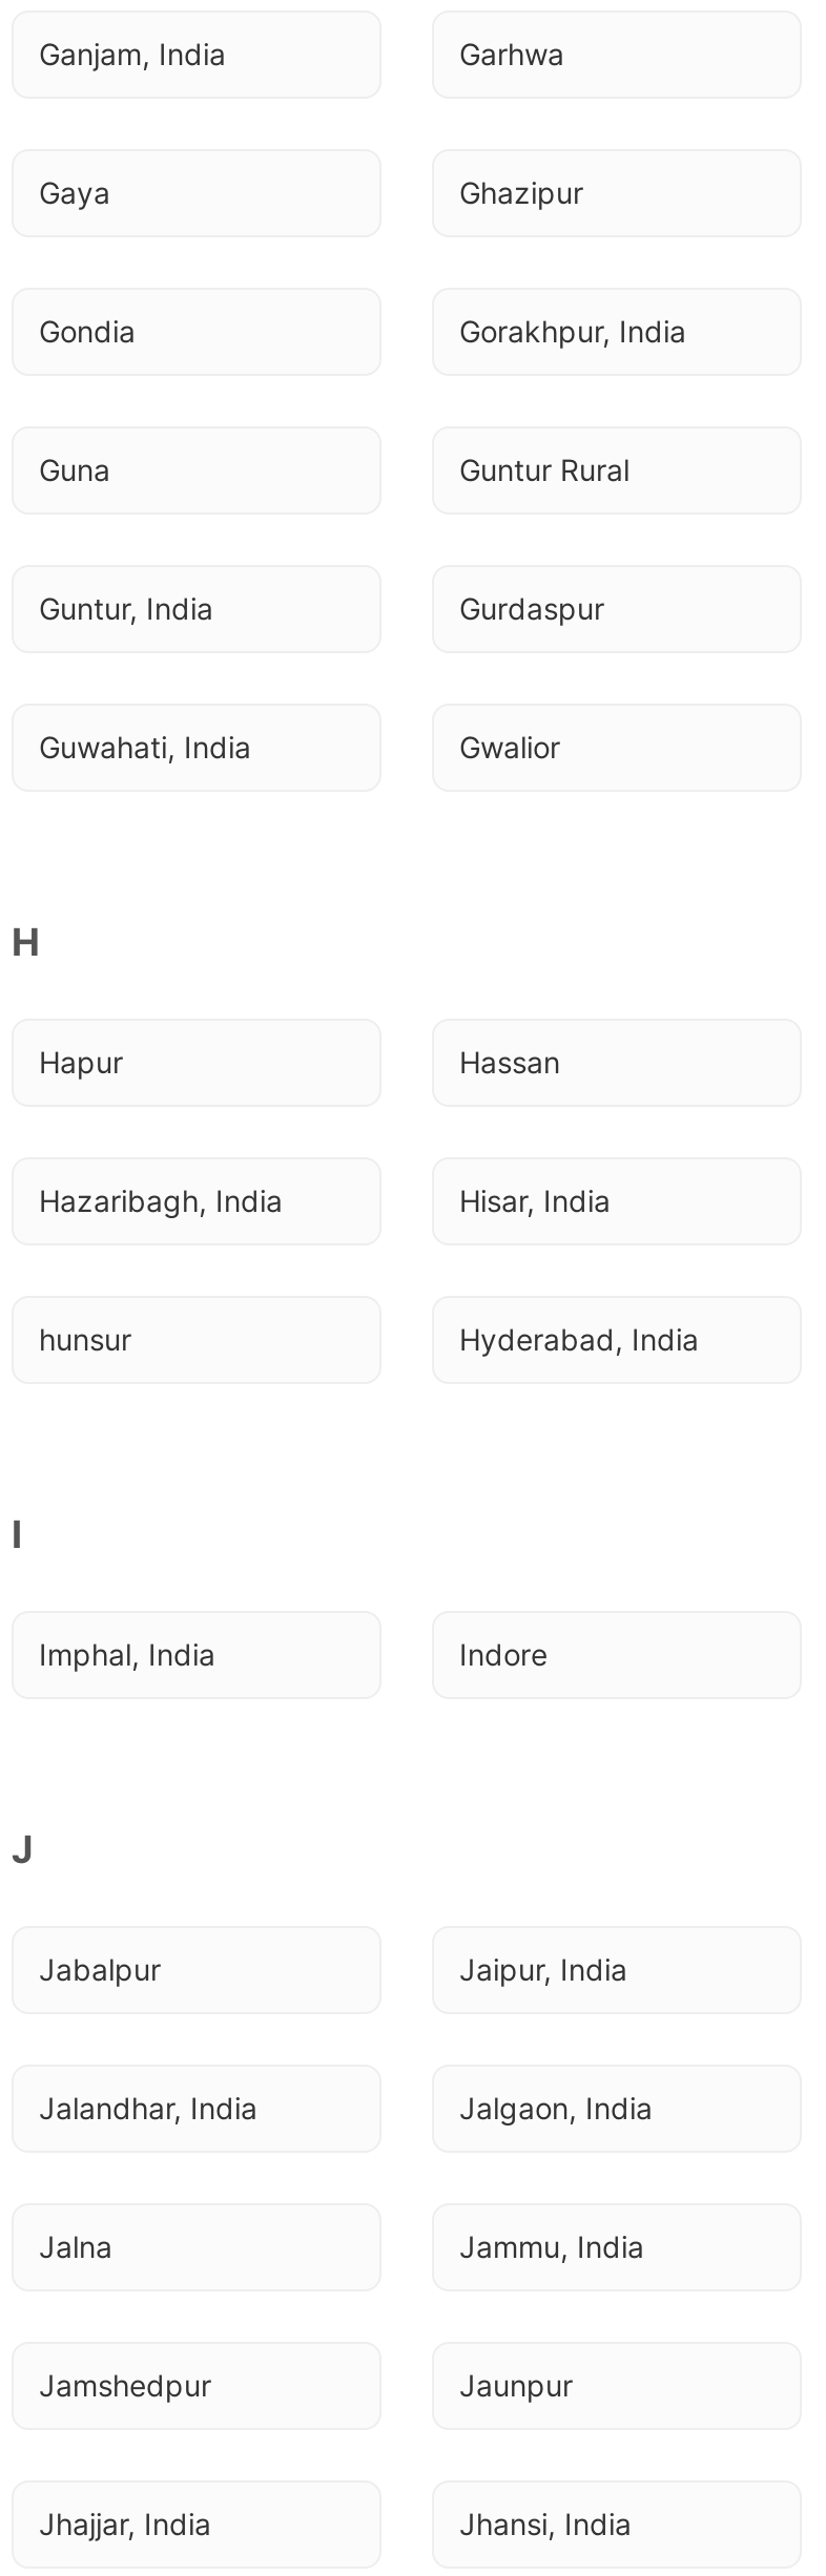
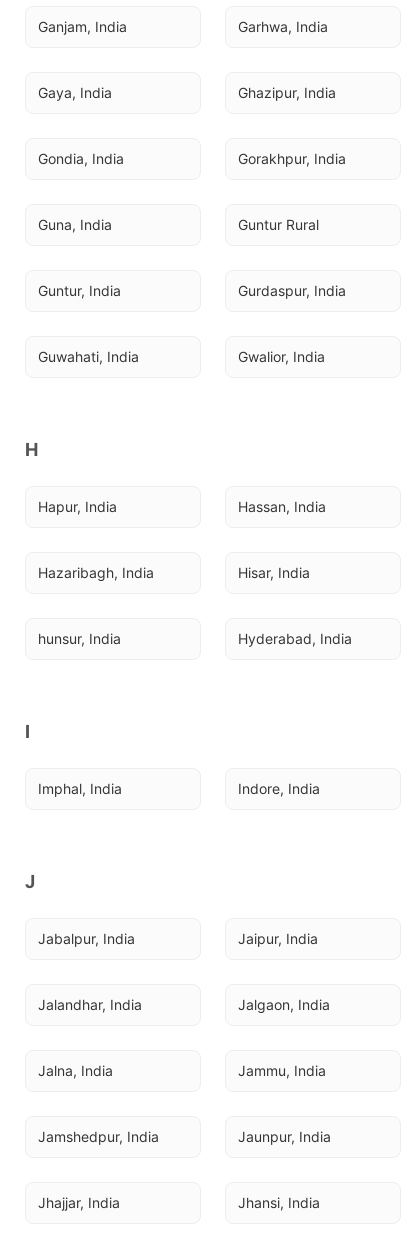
[459,36,564,71] Garhwa -> [238,18,328,35] Garhwa, India
[39,174,583,210] Gaya | Ghazipur -> [38,84,336,101] Gaya, India | Ghazipur, India
[39,313,136,349] Gondia -> [38,150,124,167] Gondia, India
[39,452,110,487] Guna -> [38,216,112,233] Guna, India
[459,590,604,626] Gurdaspur -> [238,282,346,299] Gurdaspur, India
[459,729,560,765] Gwalior -> [238,348,325,365] Gwalior, India
[39,1044,560,1080] Hapur | Hassan -> [38,498,326,515] Hapur, India | Hassan, India
[39,1321,131,1357] hunsur -> [38,630,121,647] hunsur, India
[459,1636,548,1672] Indore -> [238,780,320,797] Indore, India
[39,1951,161,1987] Jabalpur -> [38,930,135,947] Jabalpur, India
[39,2228,112,2264] Jalna -> [38,1062,113,1079] Jalna, India
[39,2367,573,2403] Jamshedpur | Jaunpur -> [38,1128,331,1145] Jamshedpur, India | Jaunpur, India

